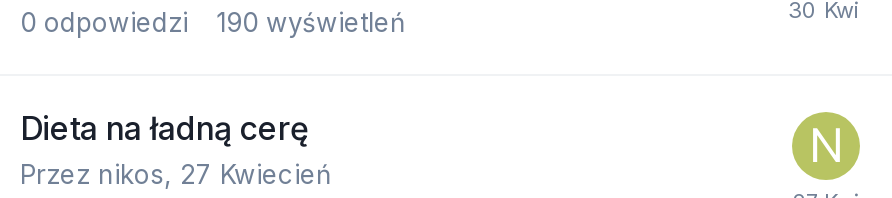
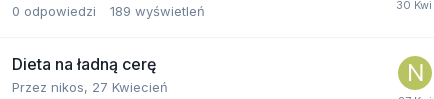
[20,7,406,39] 0 odpowiedzi 190 wyświetleń -> [12,3,205,19] 0 odpowiedzi 189 wyświetleń

